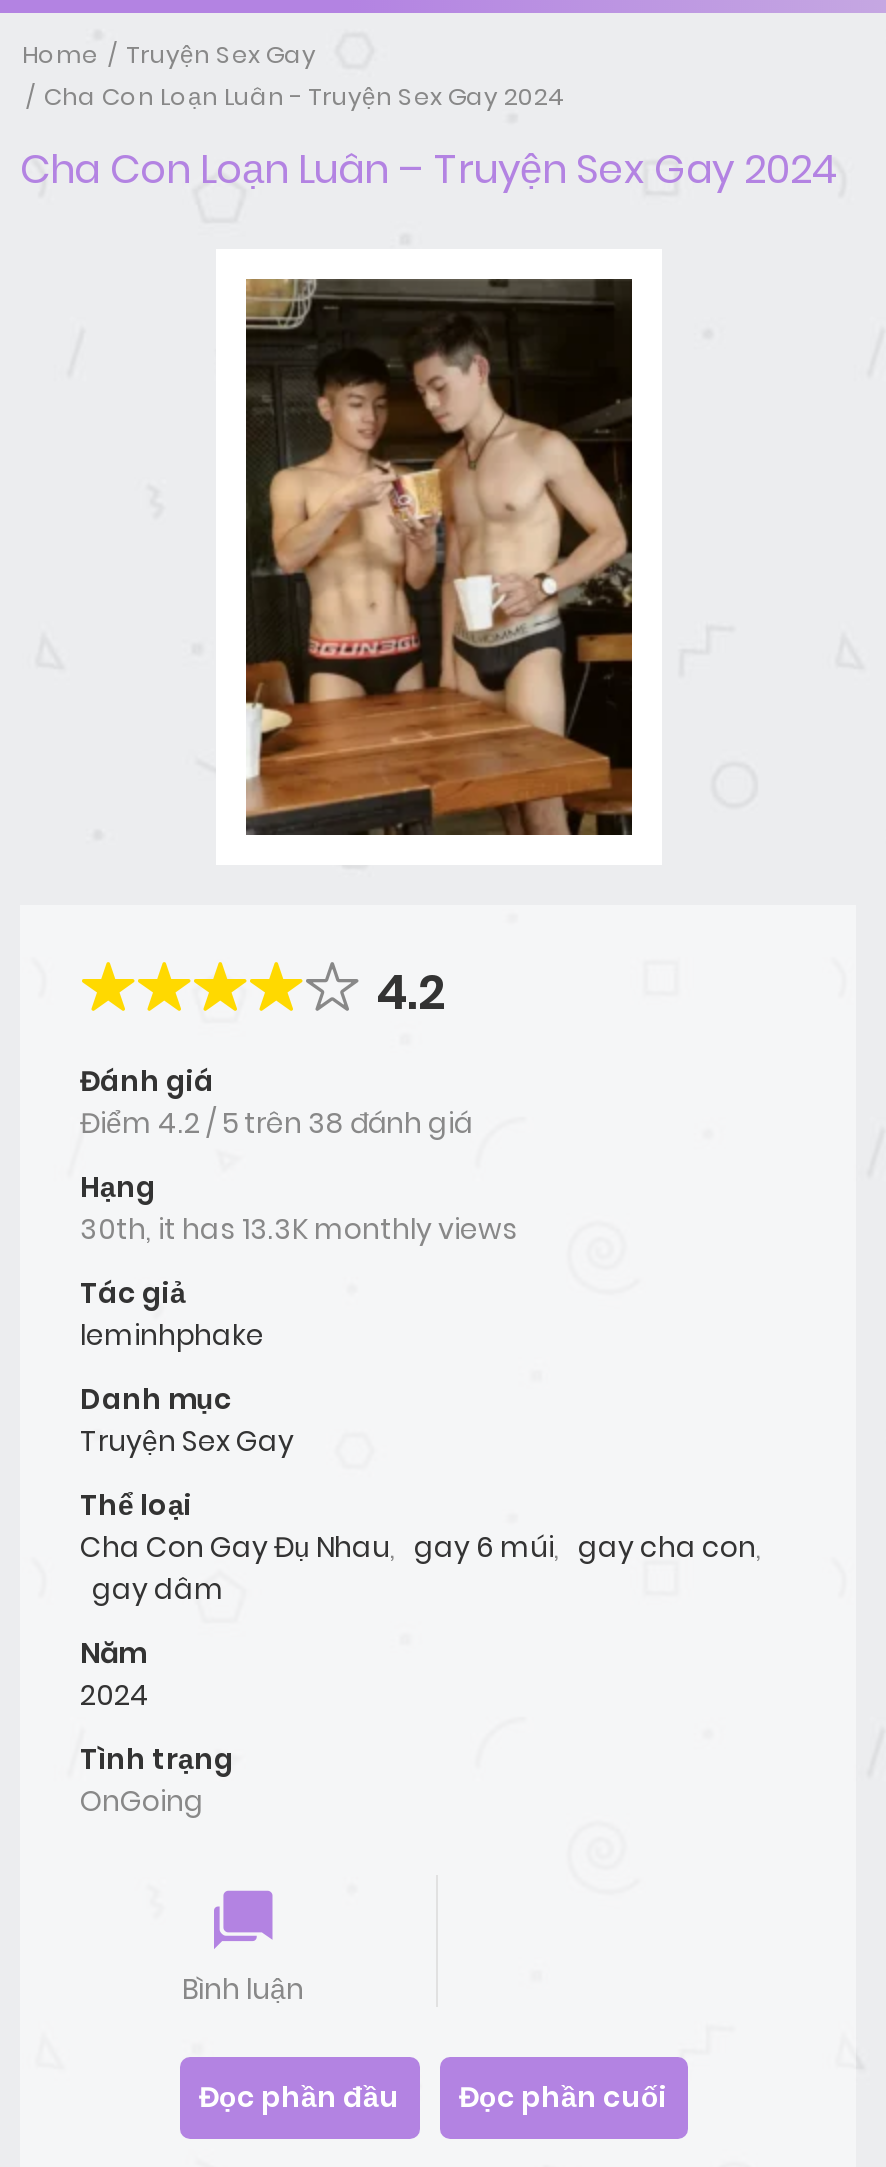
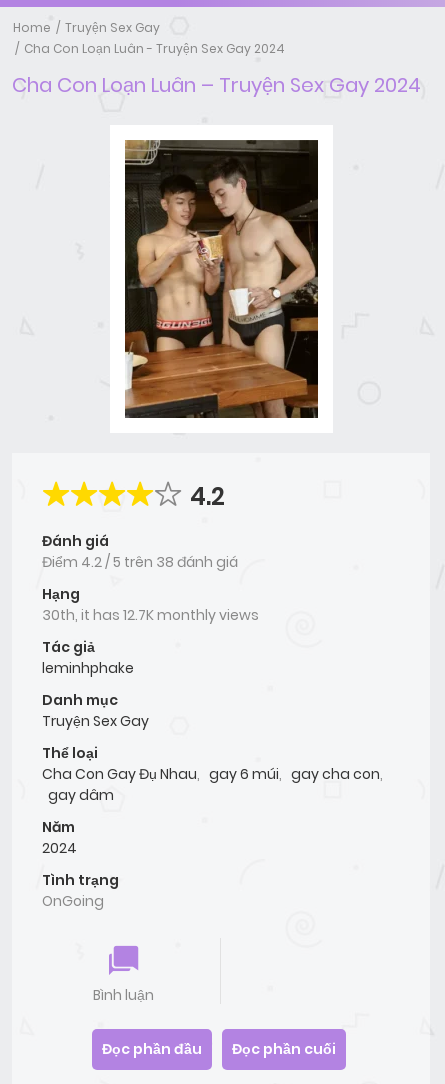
[80,1210,518,1250] 30th, it has 13.3K monthly views -> [42,605,259,625] 30th, it has 12.7K monthly views

